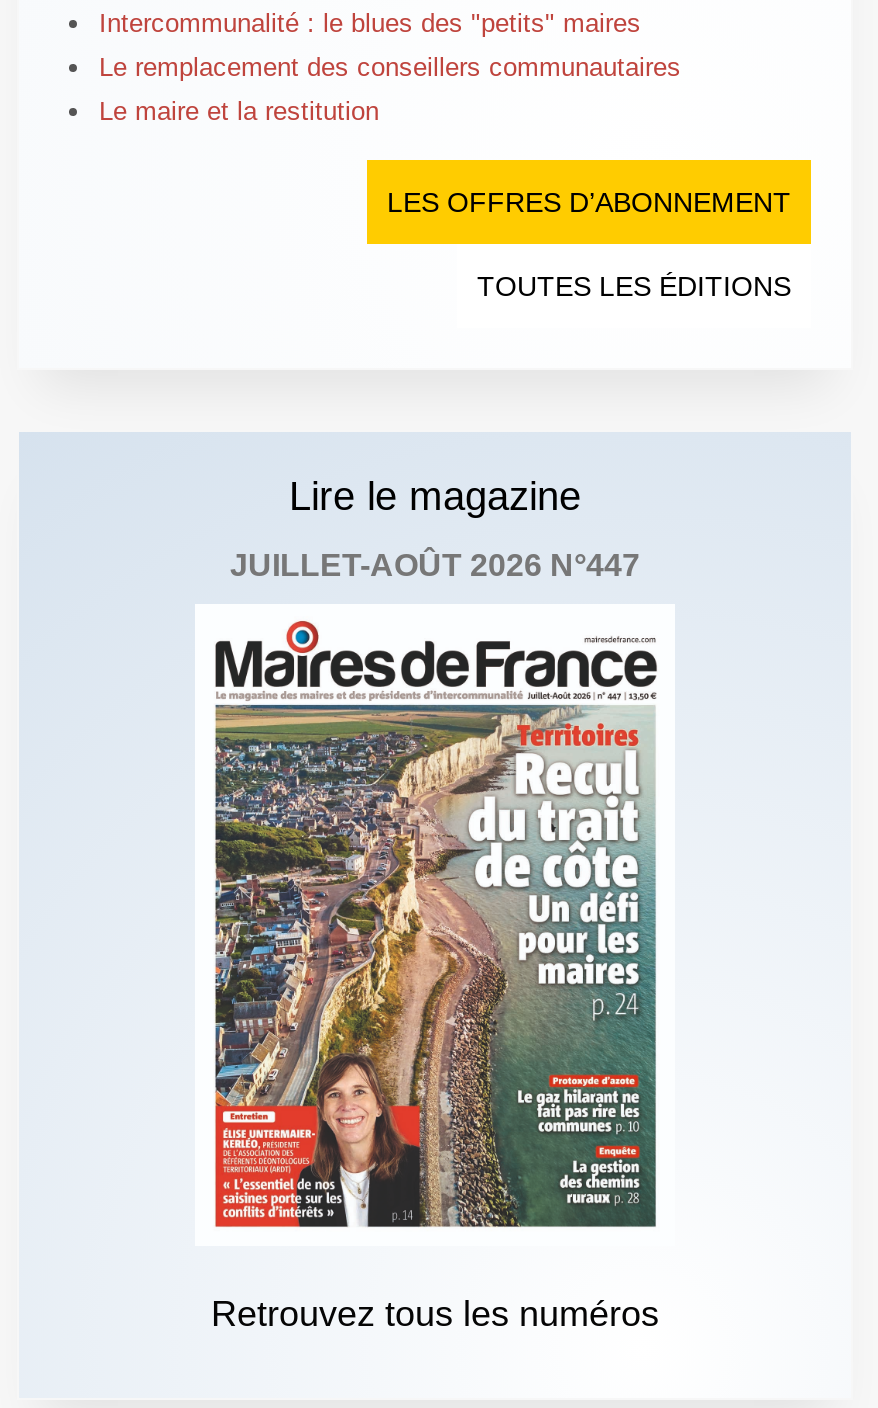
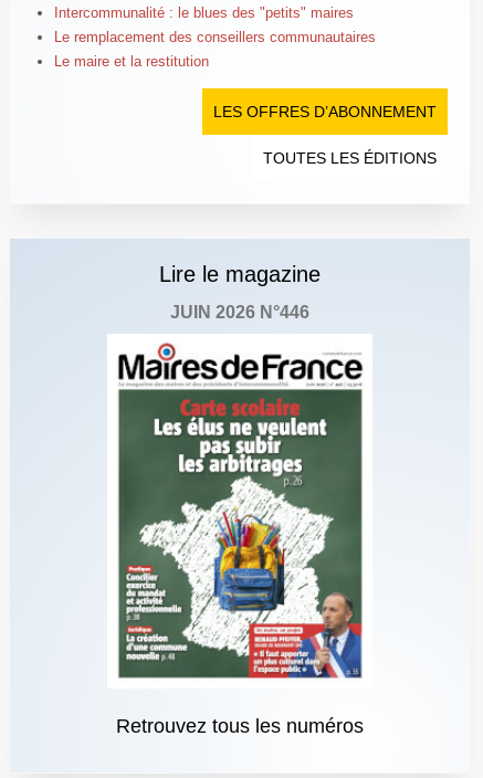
[230,549,640,583] JUILLET-AOÛT 2026 N°447 -> [170,303,309,322] JUIN 2026 N°446
[213,692,657,1228] [image] -> [117,357,363,679] [image]

